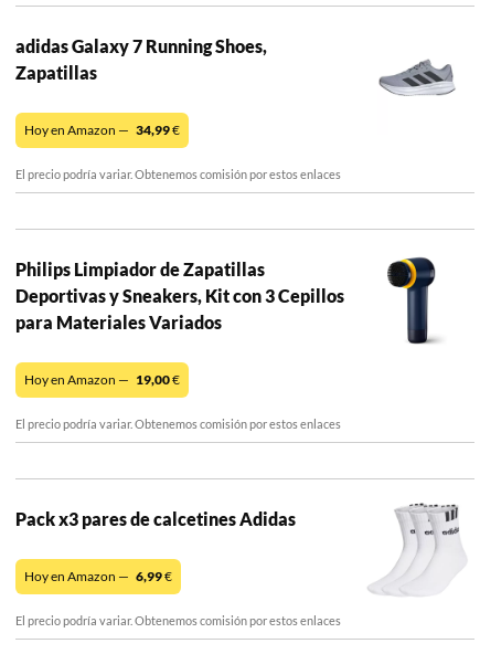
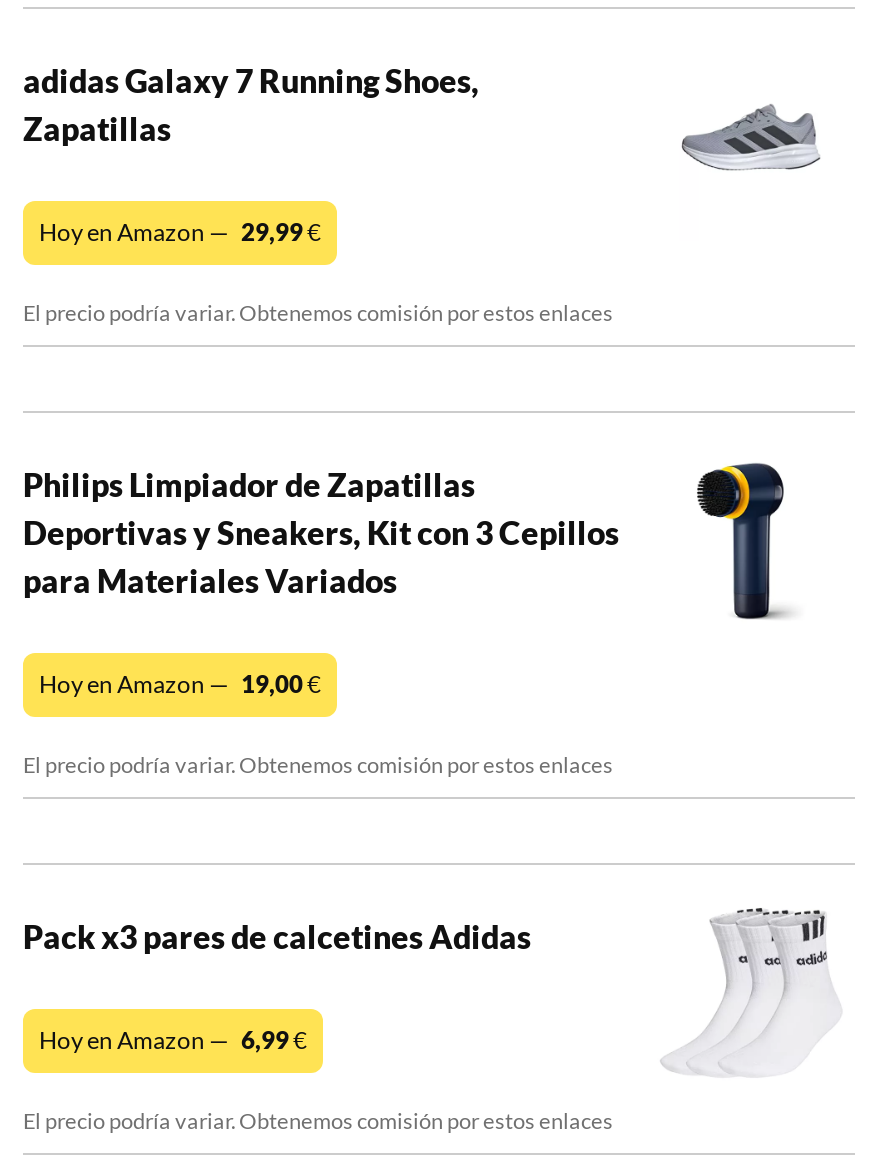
[24,122,180,138] Hoy en Amazon — 34,99€ -> [39,217,321,247] Hoy en Amazon — 29,99€

